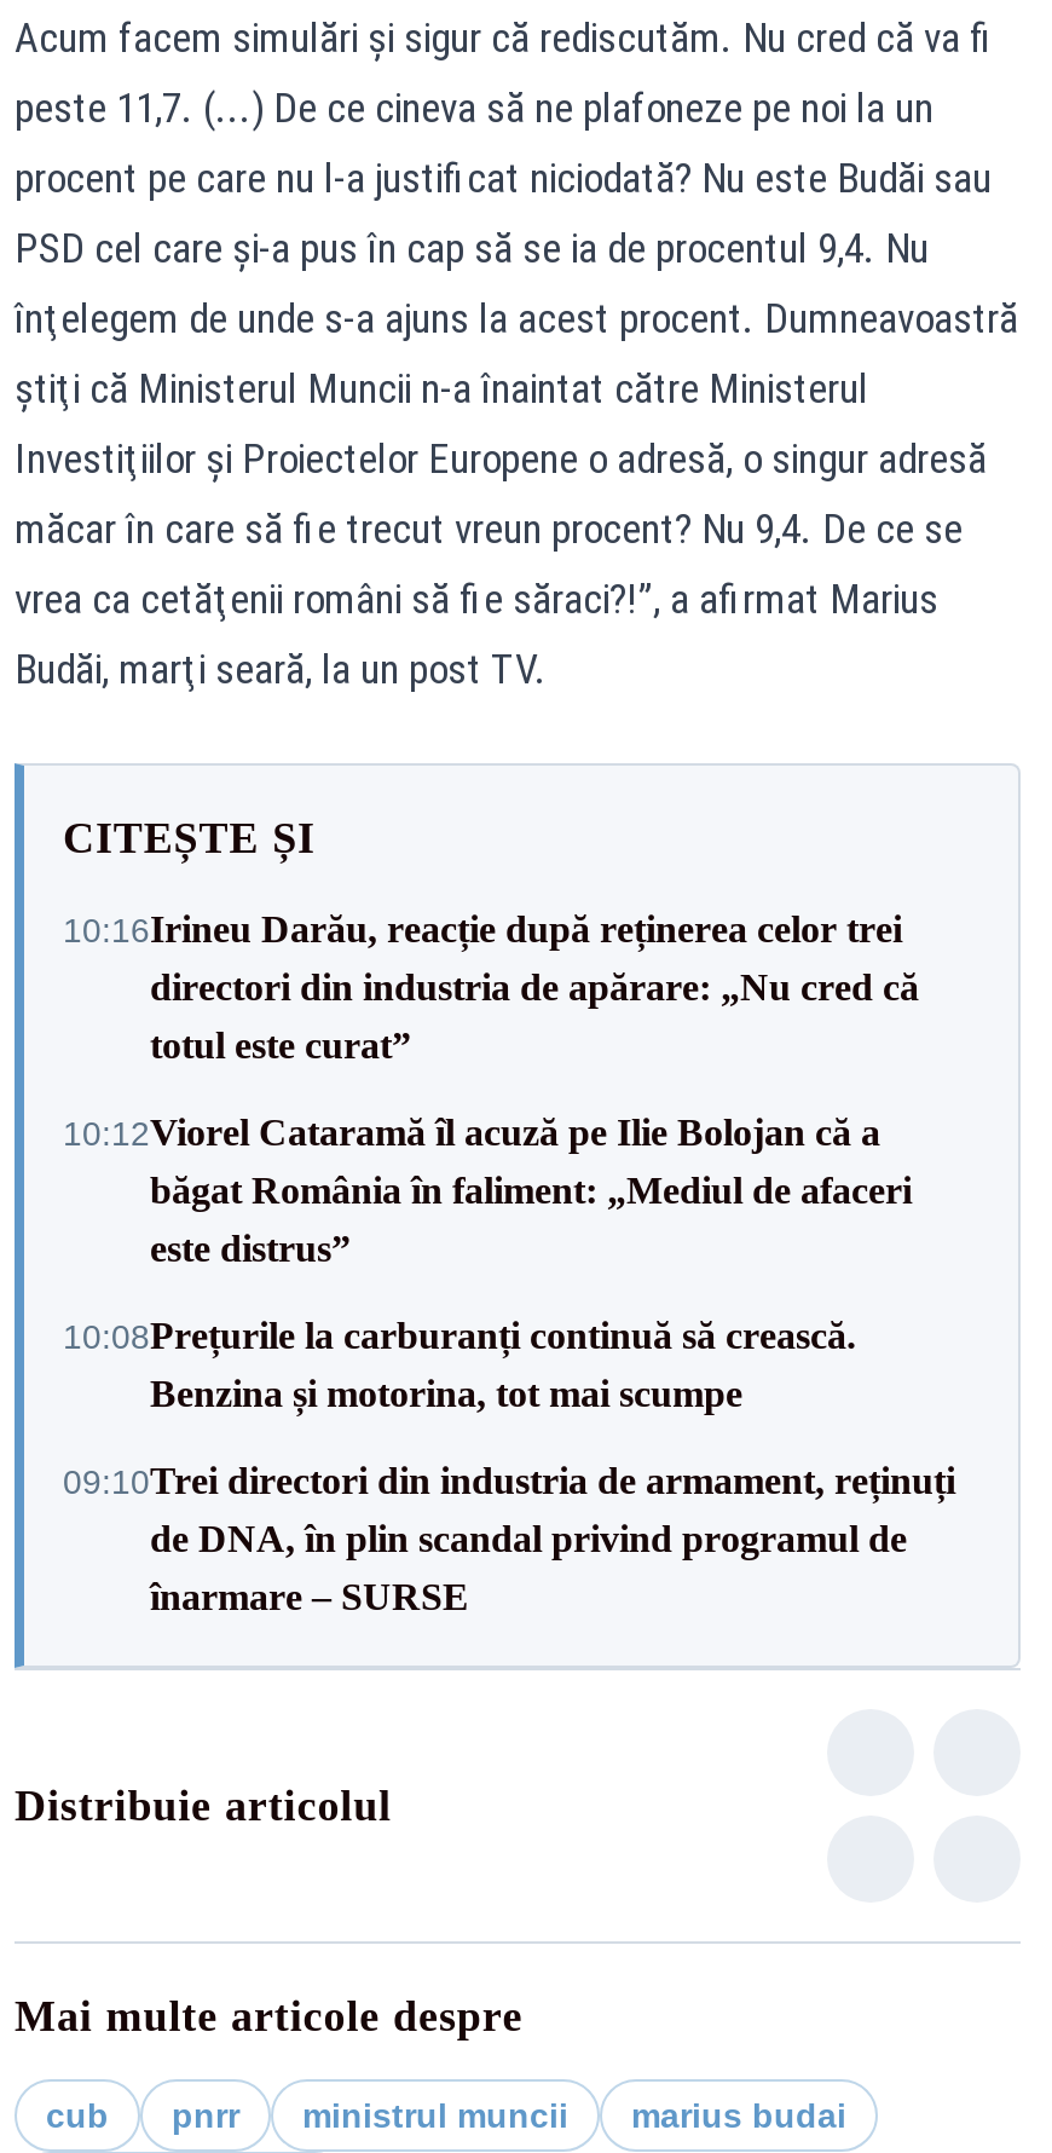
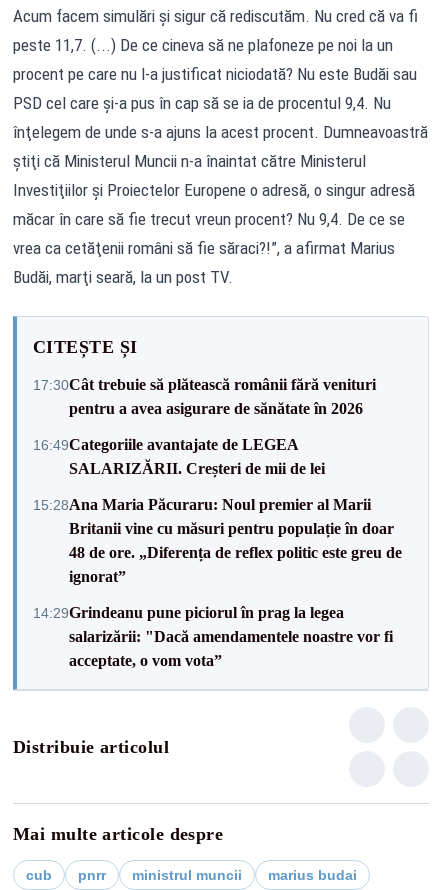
[63,908,919,1066] 10:16Irineu Darău, reacție după reținerea celor trei | directori din industria de apărare: „Nu cred că | totul este curat” -> [33,375,376,416] 17:30Cât trebuie să plătească românii fără venituri | pentru a avea asigurare de sănătate în 2026
[63,1112,912,1269] 10:12Viorel Cataramă îl acuză pe Ilie Bolojan că a | băgat România în faliment: „Mediul de afaceri | este distrus” -> [33,435,325,476] 16:49Categoriile avantajate de LEGEA | SALARIZĂRII. Creșteri de mii de lei
[63,1315,856,1414] 10:08Prețurile la carburanți continuă să crească. | Benzina și motorina, tot mai scumpe -> [33,495,402,584] 15:28Ana Maria Păcuraru: Noul premier al Marii | Britanii vine cu măsuri pentru populație în doar | 48 de ore. „Diferența de reflex politic este greu de | ignorat”
[63,1460,955,1617] 09:10Trei directori din industria de armament, reținuți | de DNA, în plin scandal privind programul de | înarmare – SURSE -> [33,603,393,668] 14:29Grindeanu pune piciorul în prag la legea | salarizării: "Dacă amendamentele noastre vor fi | acceptate, o vom vota”

